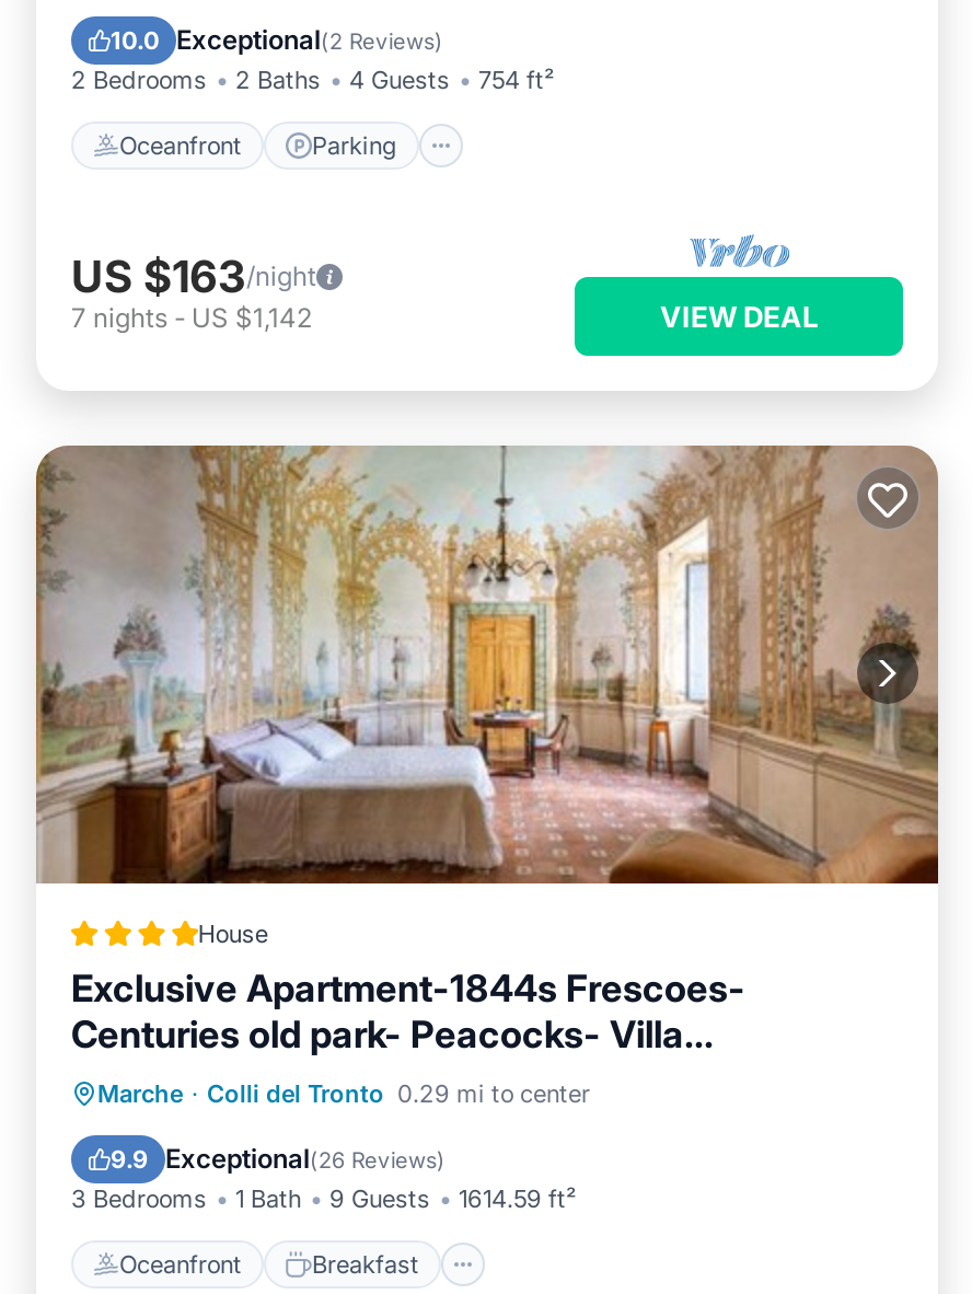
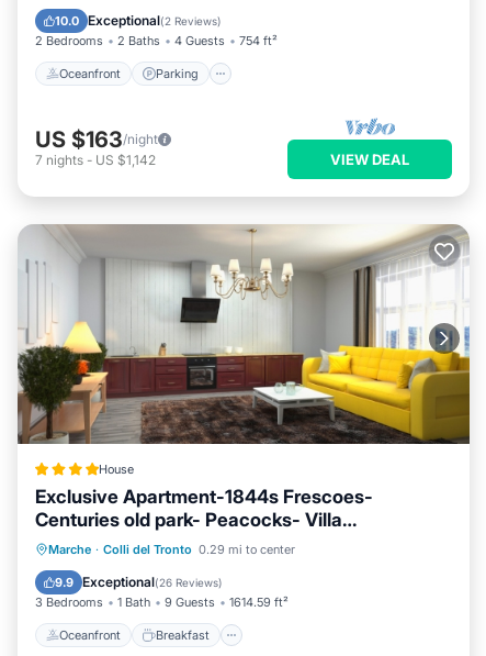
[34,443,940,886] [image] -> [18,224,470,445] [image]

